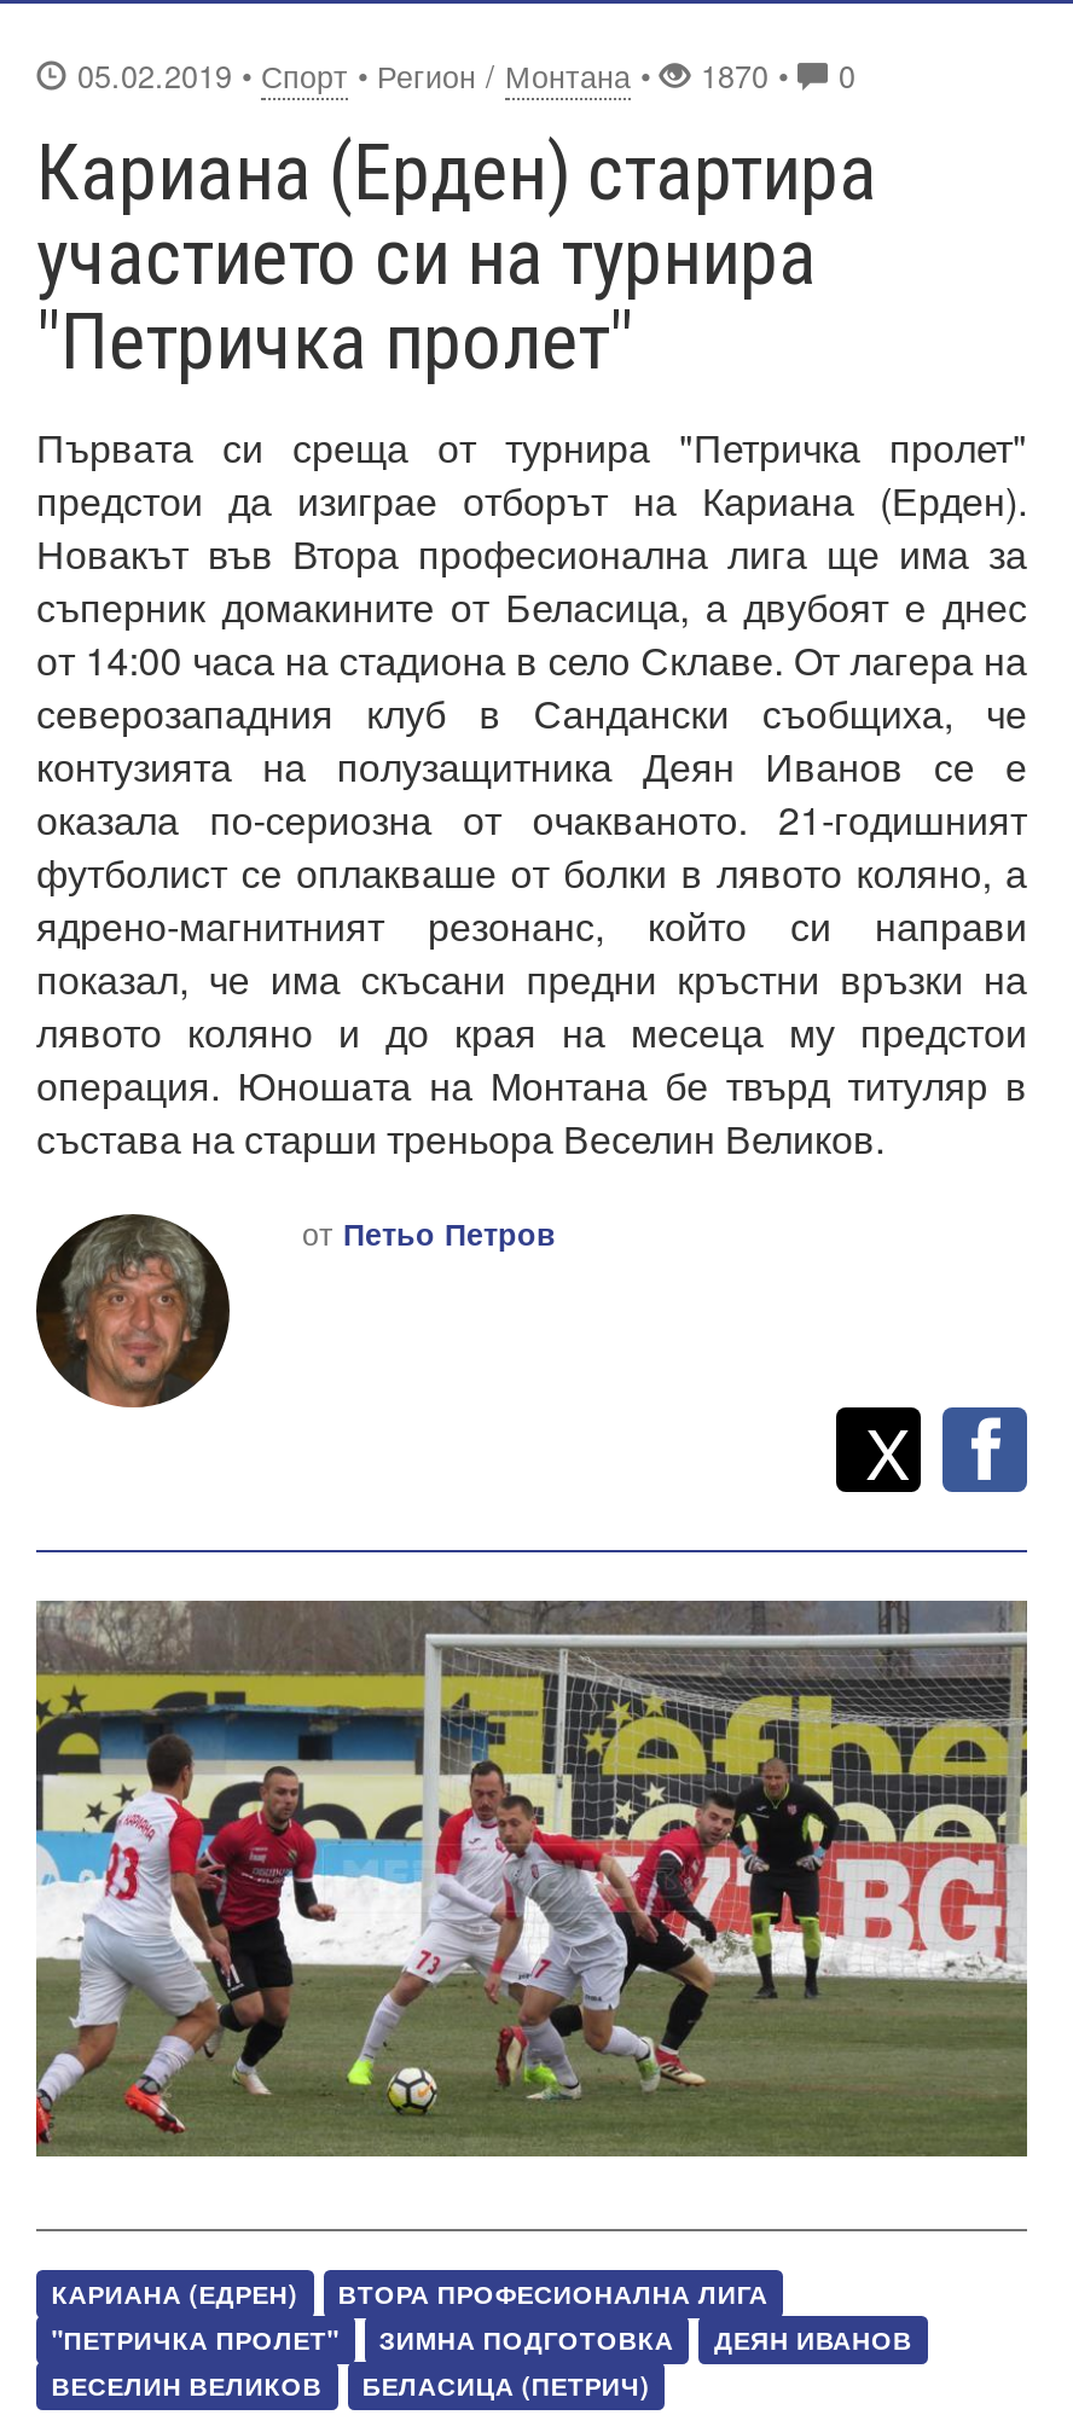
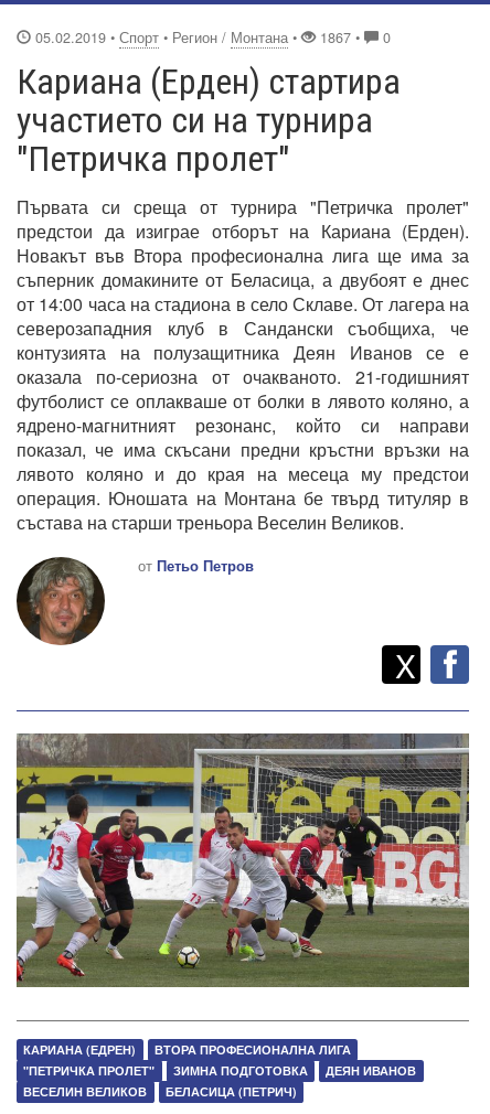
[77,53,855,97] 05.02.2019 • Спорт • Регион / Монтана • 1870 • 0 -> [35,27,391,47] 05.02.2019 • Спорт • Регион / Монтана • 1867 • 0

